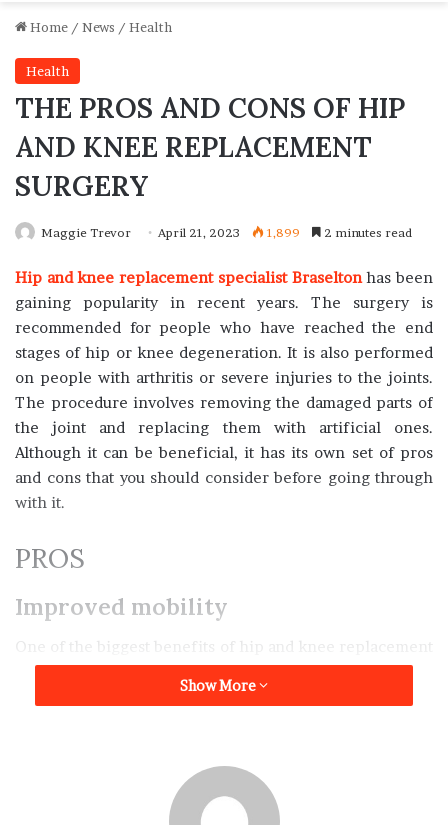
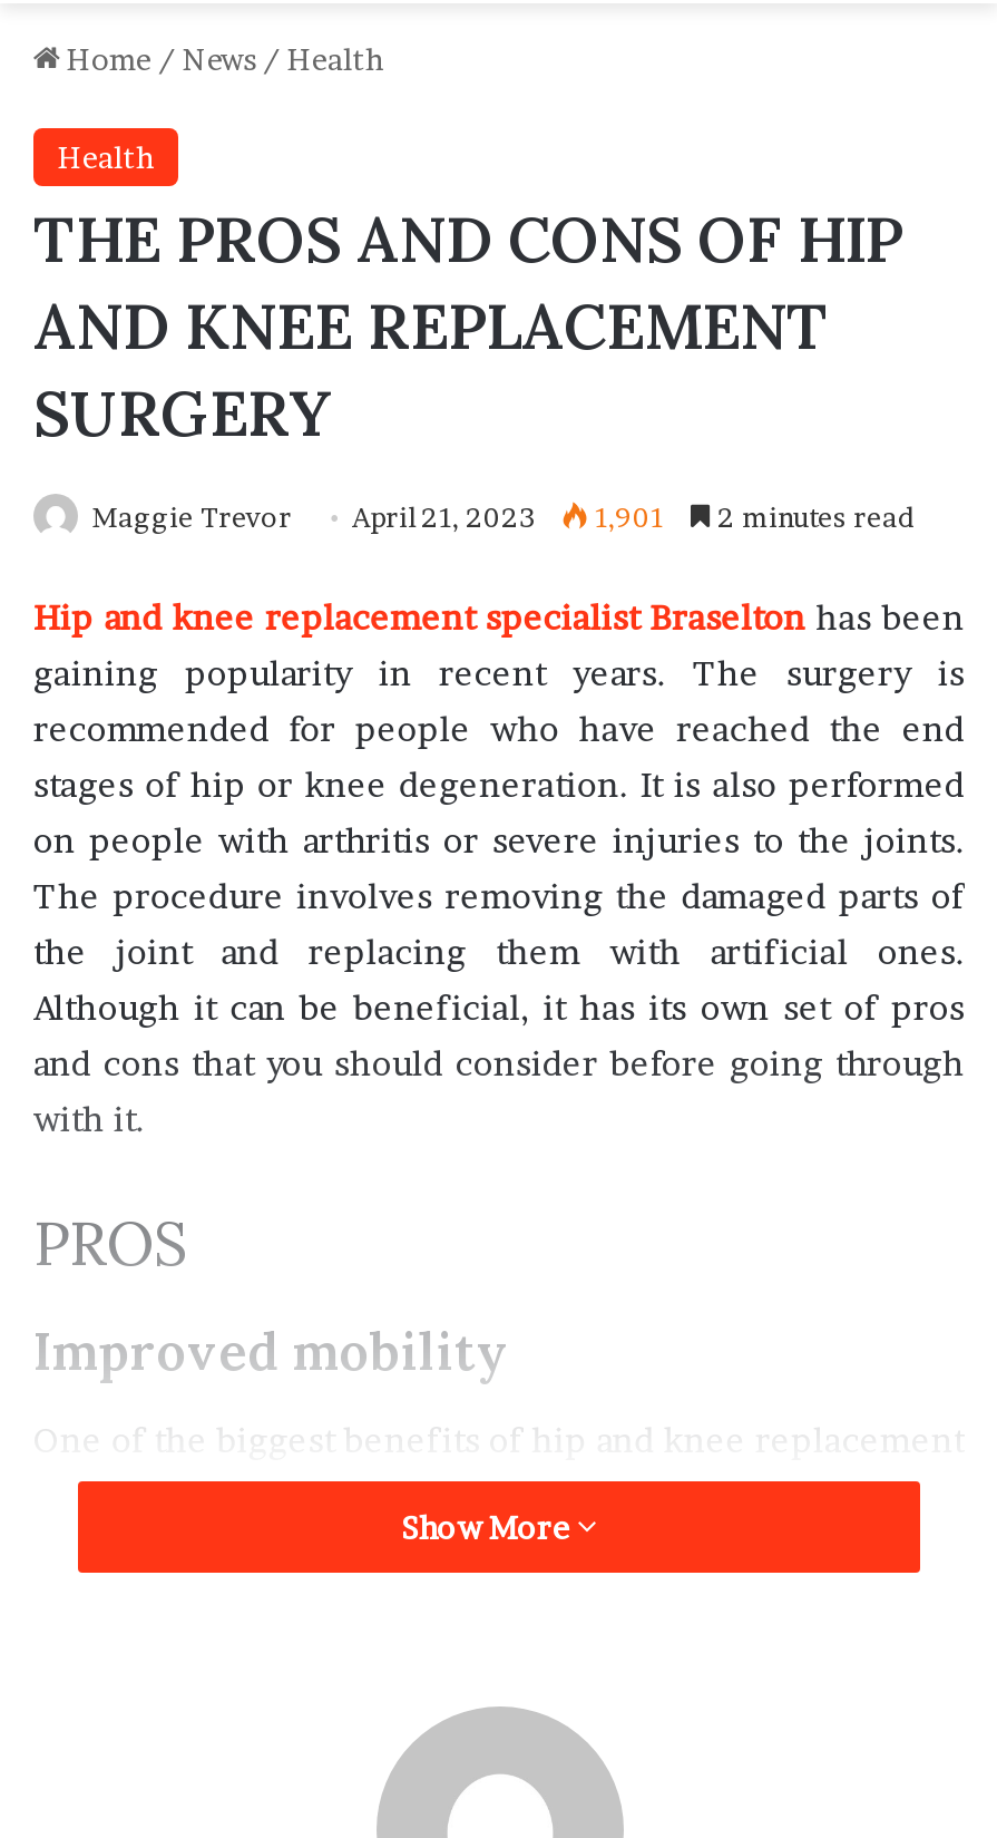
[41,225,412,240] Maggie Trevor April 21, 2023 1,899 2 minutes read -> [91,501,913,535] Maggie Trevor April 21, 2023 1,901 2 minutes read

